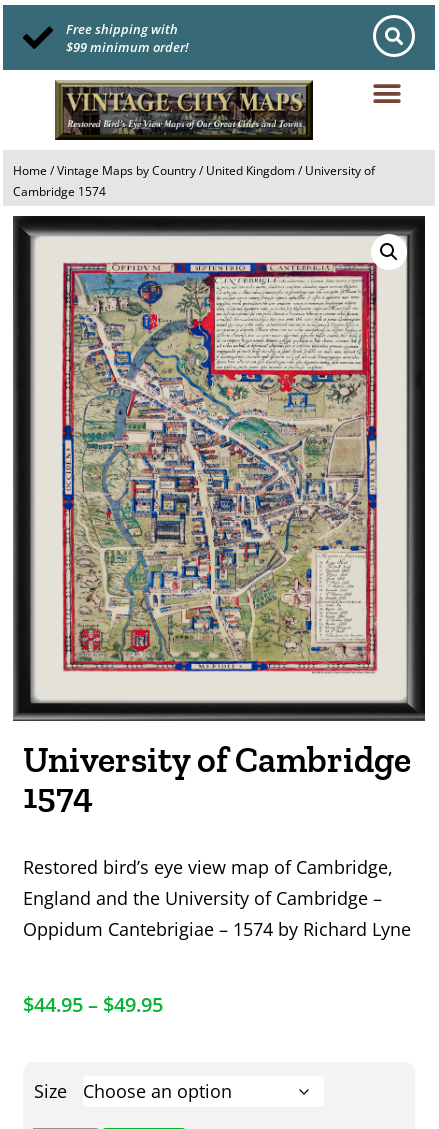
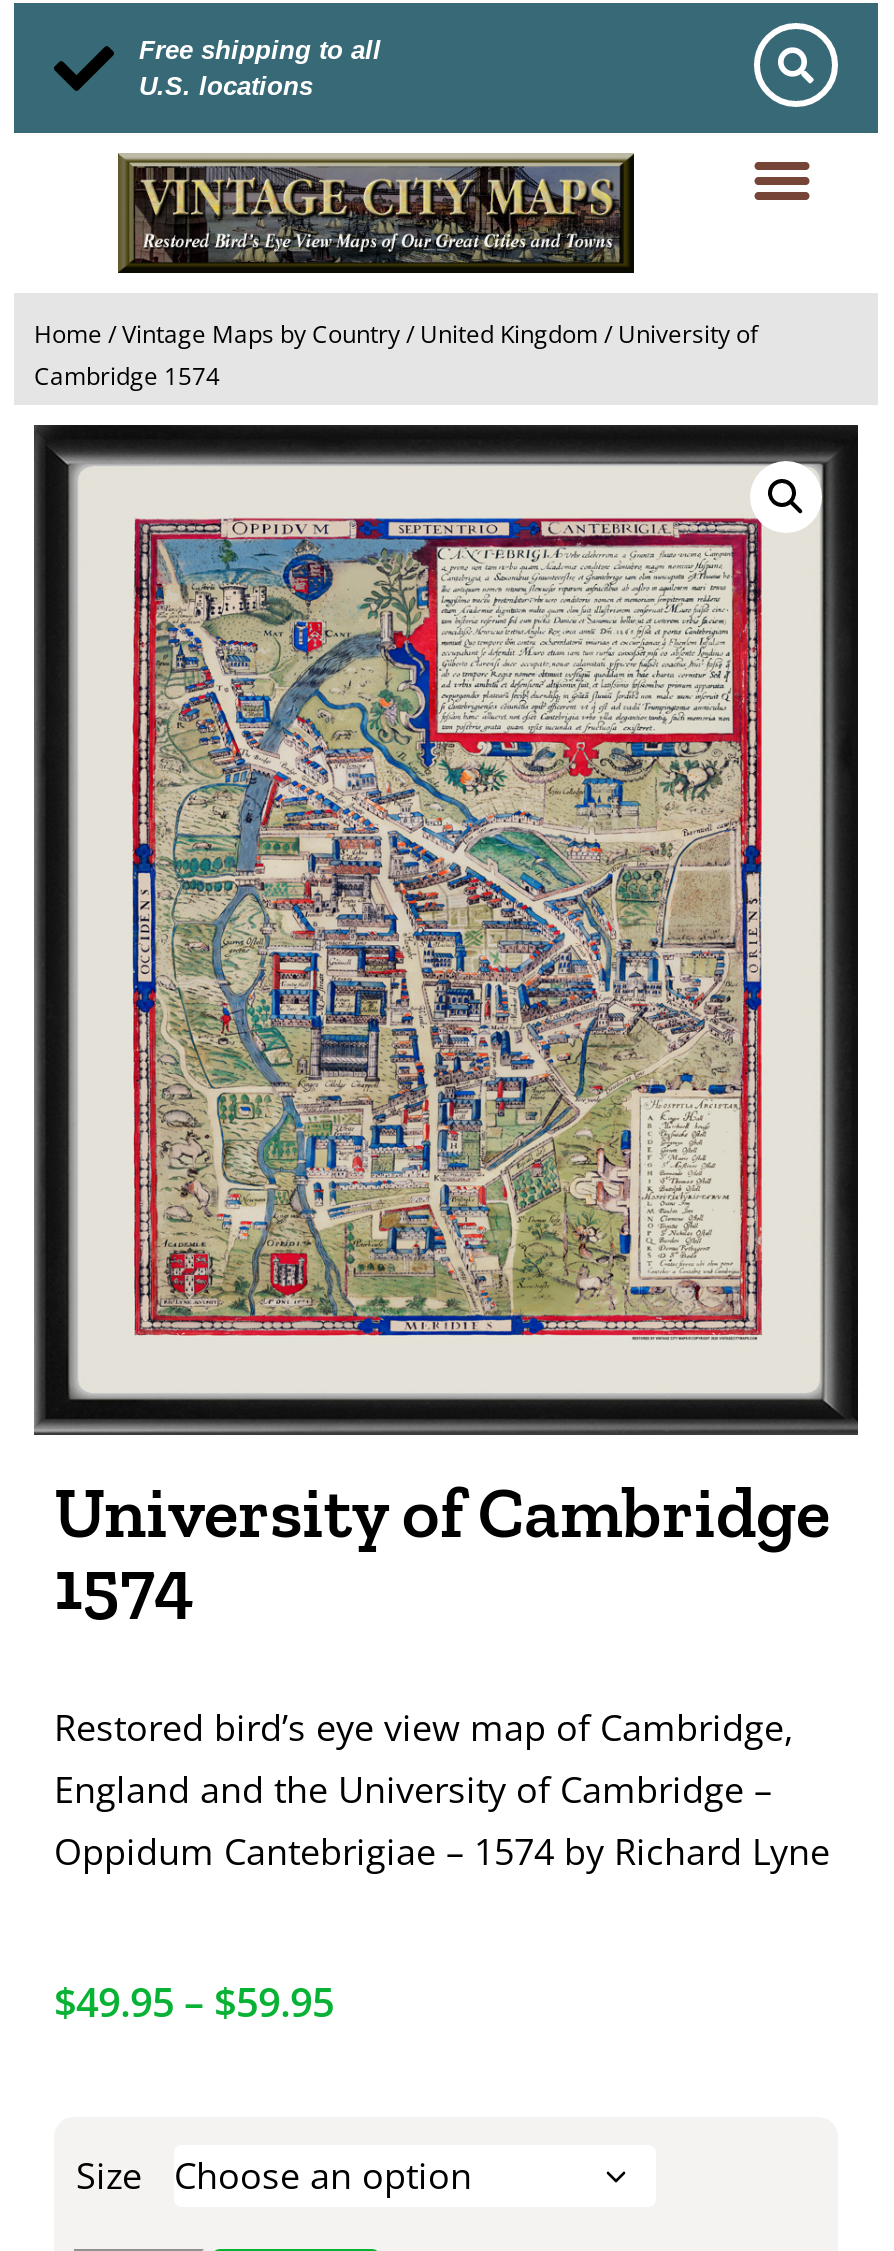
[65,19,188,55] Free shipping with | $99 minimum order! -> [139,34,381,100] Free shipping to all | U.S. locations
[23,991,163,1018] $44.95 – $49.95 -> [54,1975,334,2029] $49.95 – $59.95

